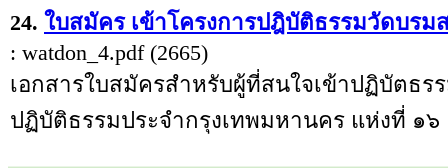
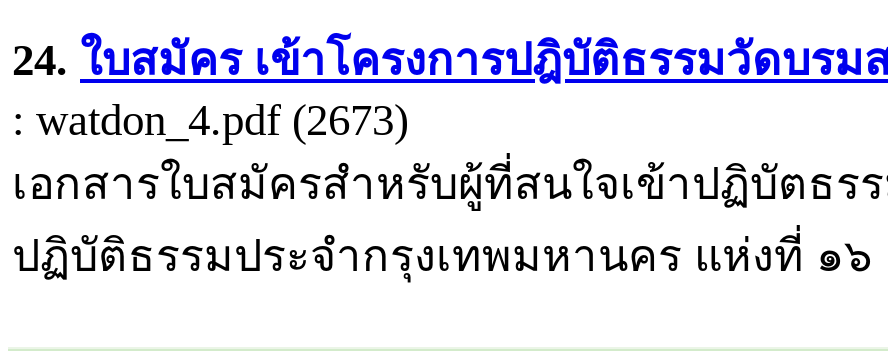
[10,40,208,65] : watdon_4.pdf (2665) -> [12,96,408,146] : watdon_4.pdf (2673)

